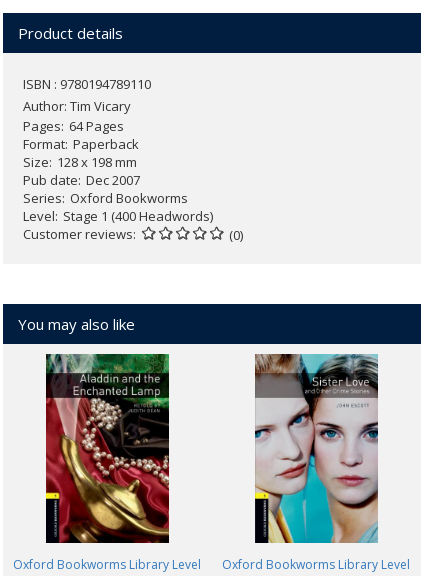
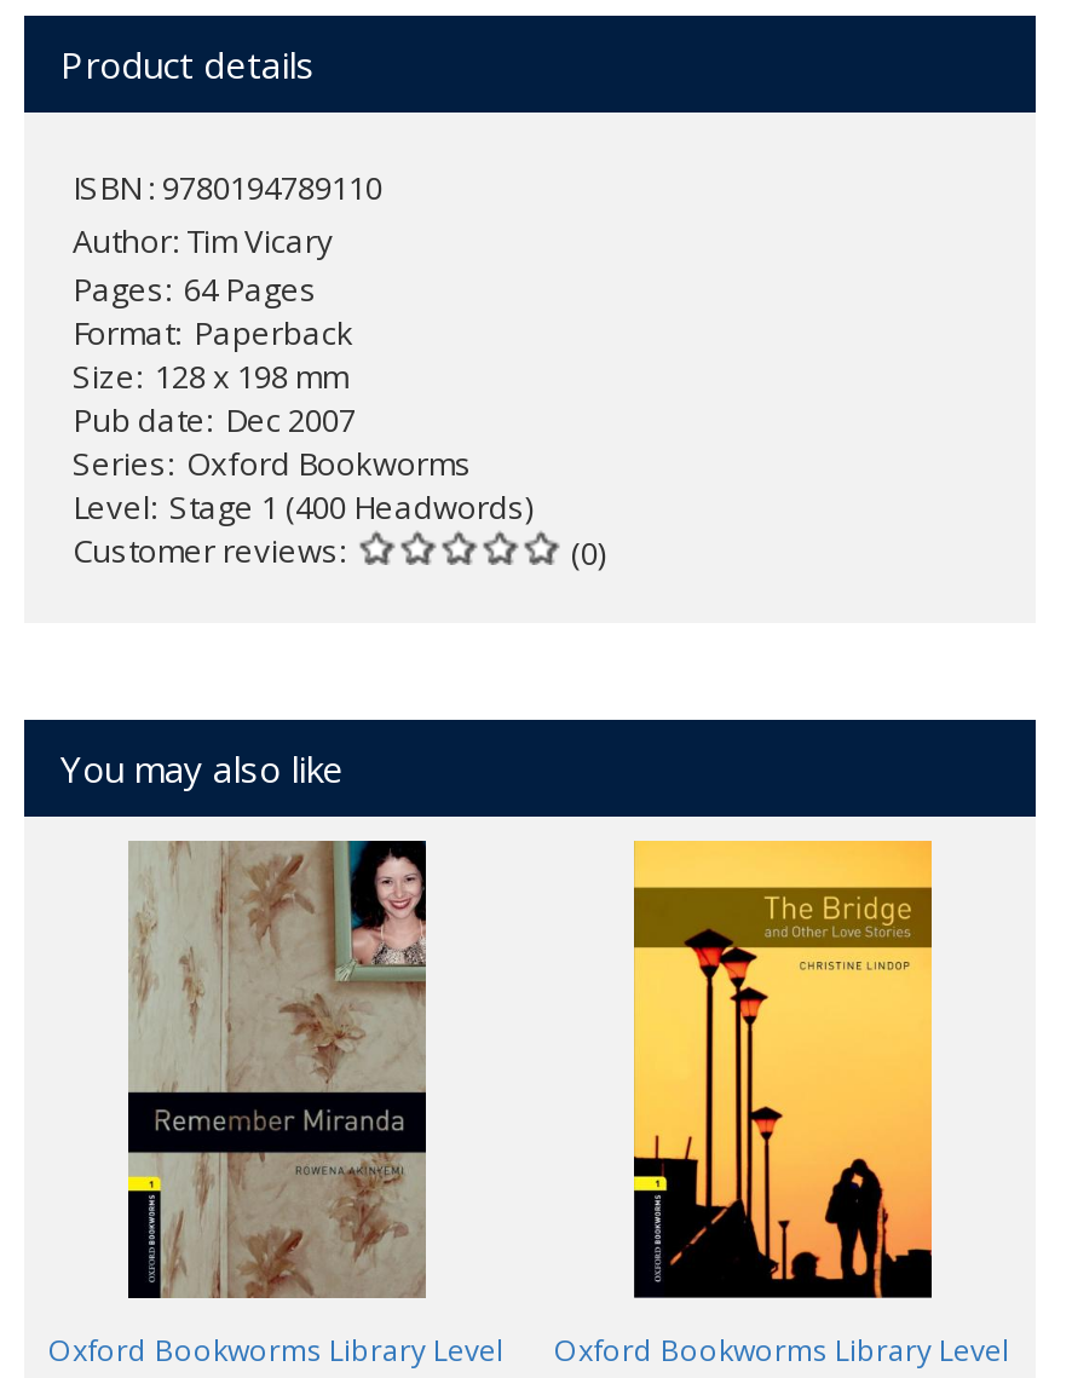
[45,353,170,544] [image] -> [126,838,428,1301] [image]
[254,353,379,544] [image] -> [632,838,934,1301] [image]

